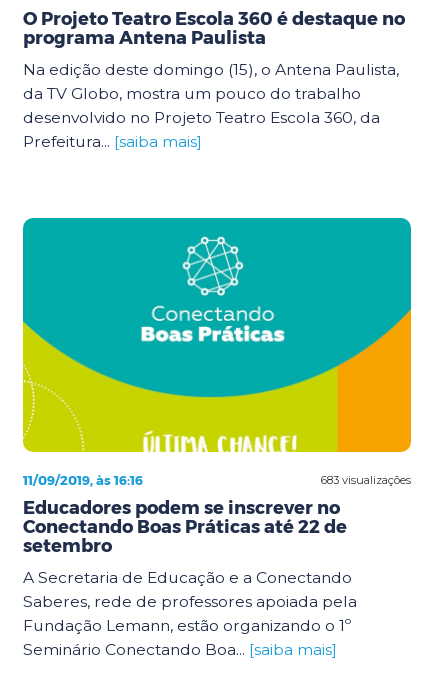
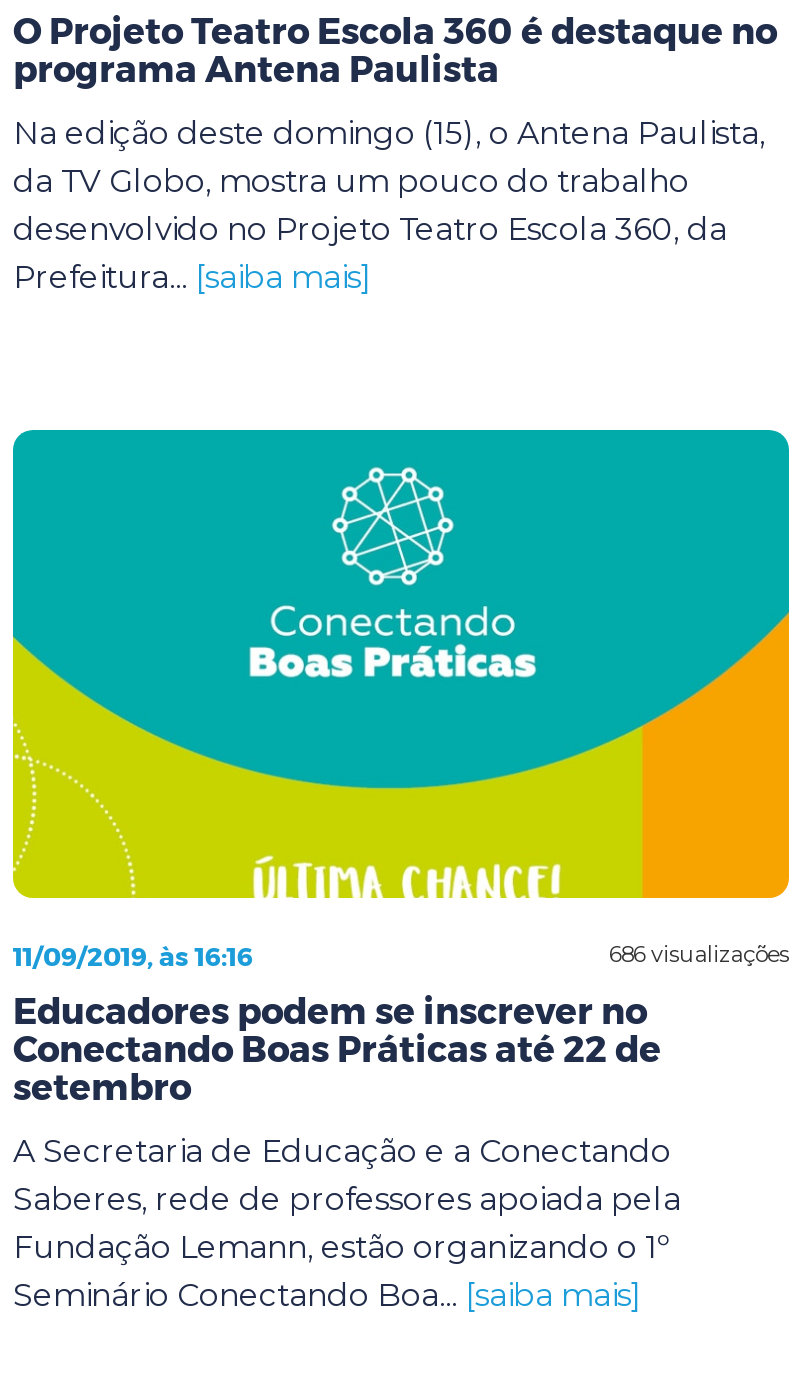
[321,472,411,486] 683 visualizações -> [609,940,789,968] 686 visualizações

